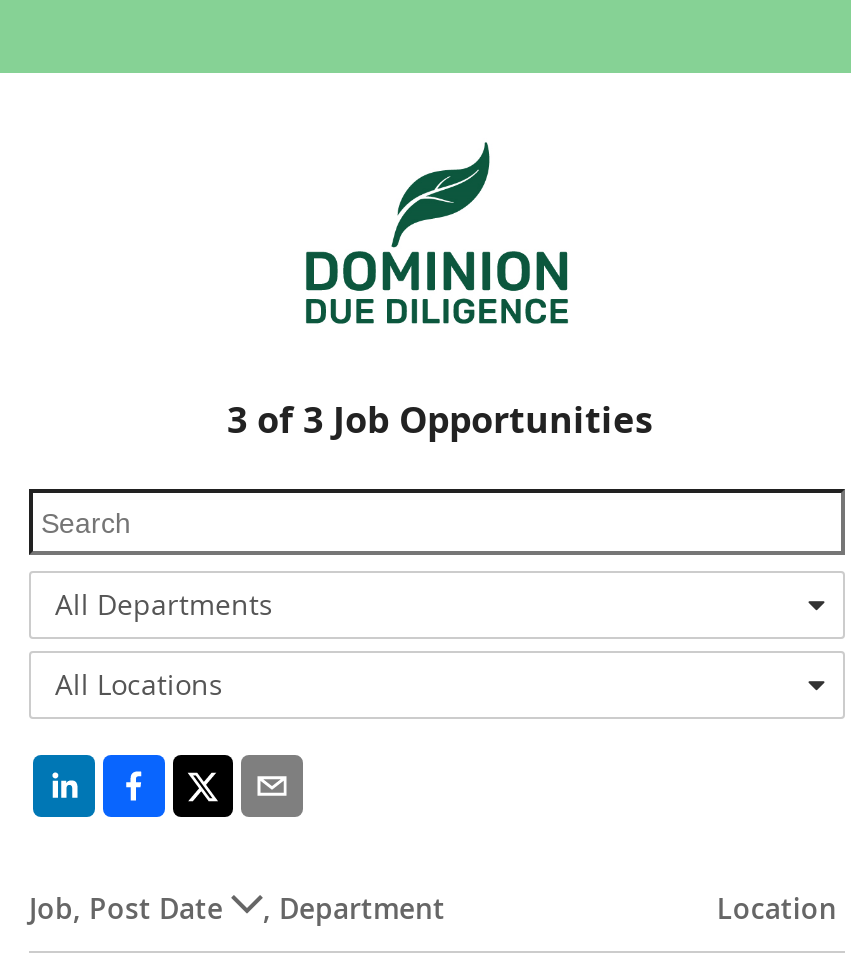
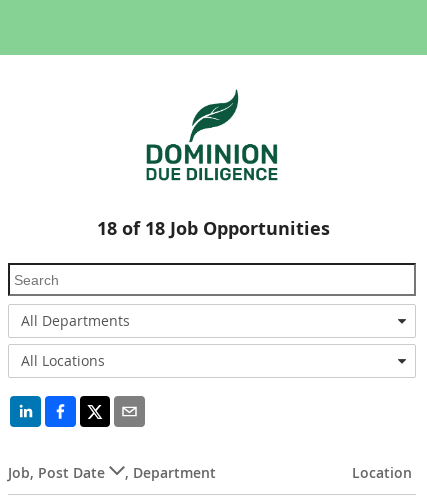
[227,395,653,445] 3 of 3 Job Opportunities -> [97,216,330,241] 18 of 18 Job Opportunities

